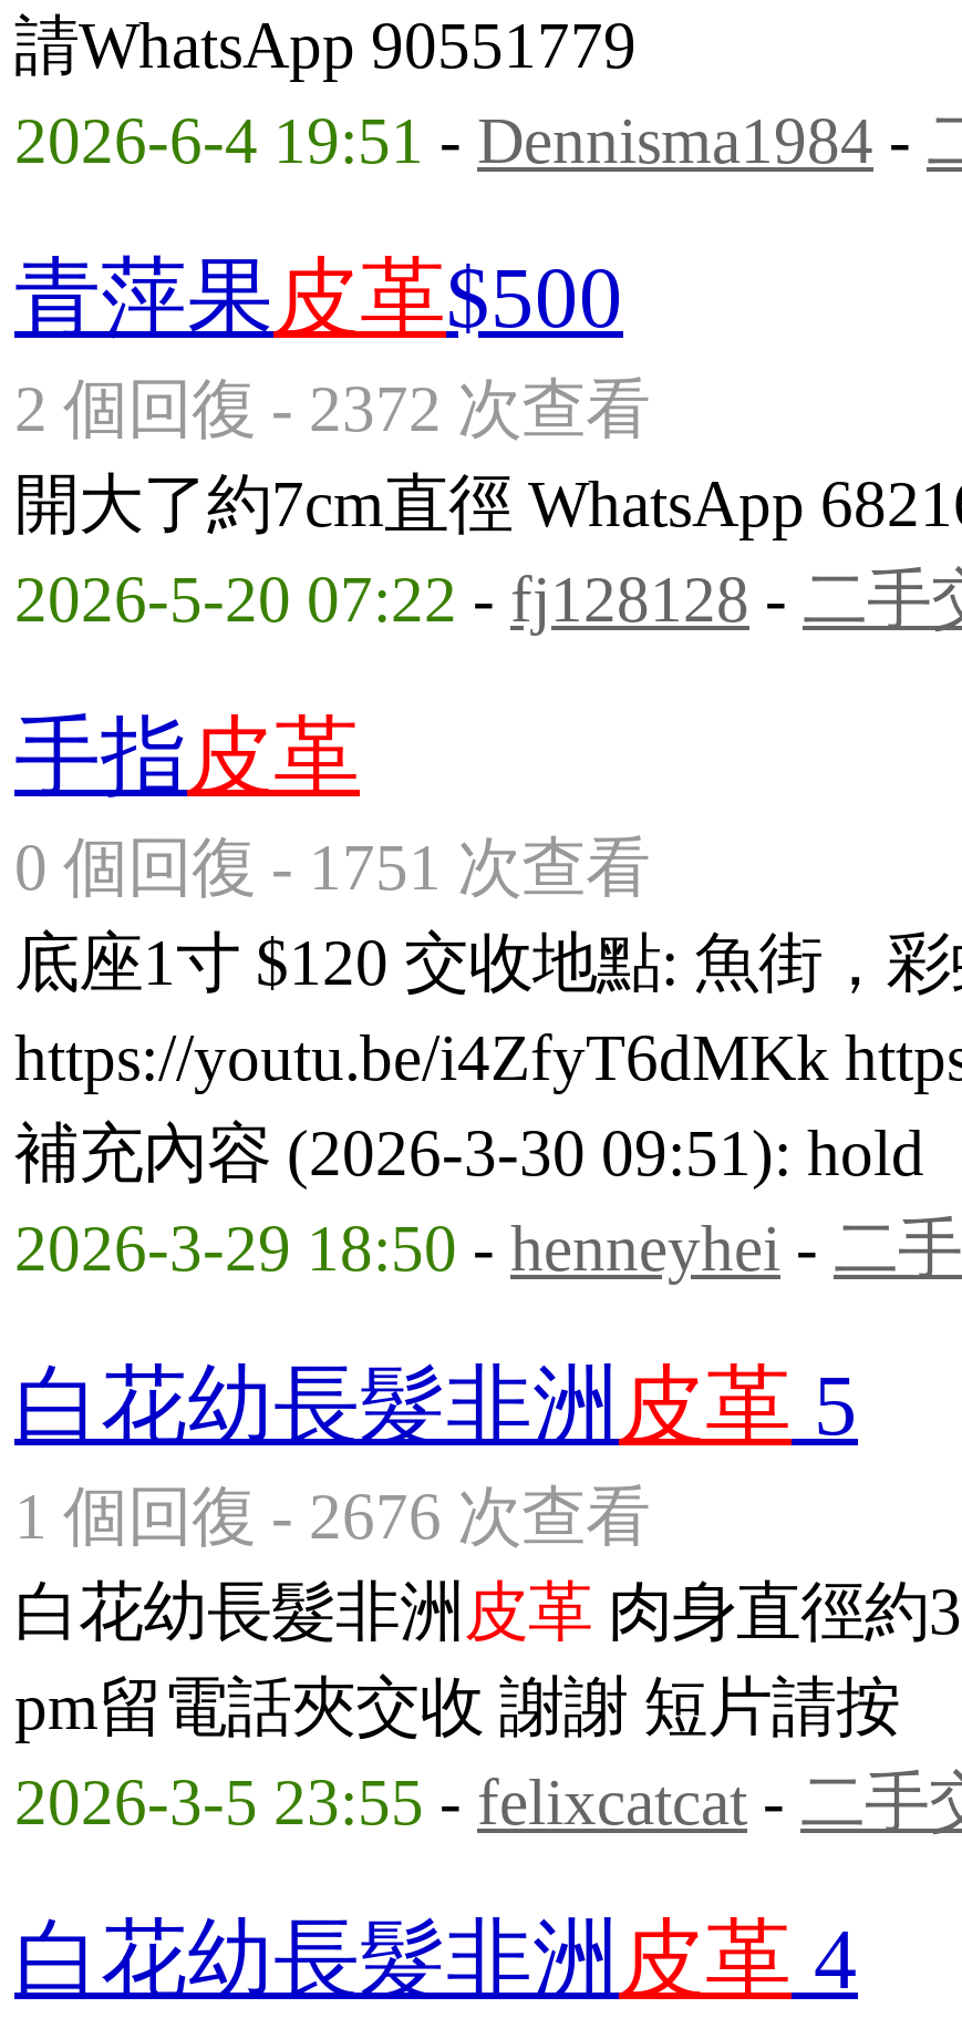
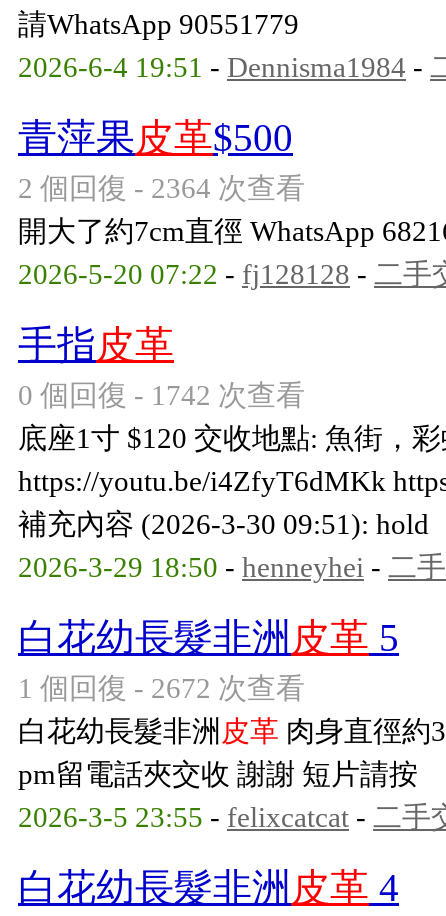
[14,373,650,444] 2 個回復 - 2372 次查看 -> [18,172,305,204] 2 個回復 - 2364 次查看
[14,832,650,903] 0 個回復 - 1751 次查看 -> [18,379,305,411] 0 個回復 - 1742 次查看
[14,1481,650,1552] 1 個回復 - 2676 次查看 -> [18,672,305,704] 1 個回復 - 2672 次查看

